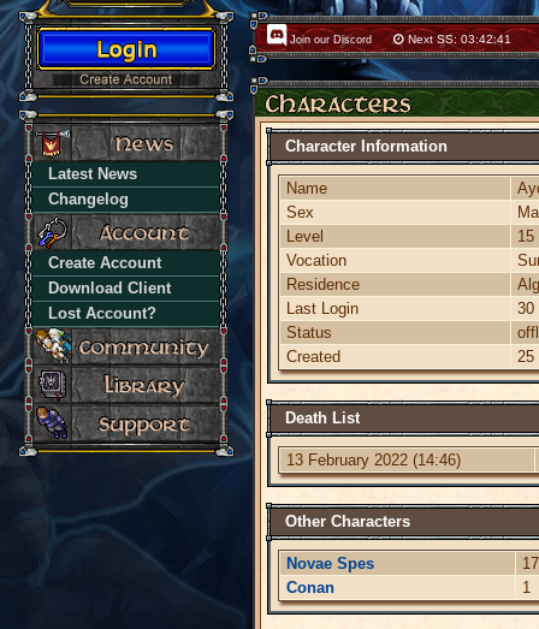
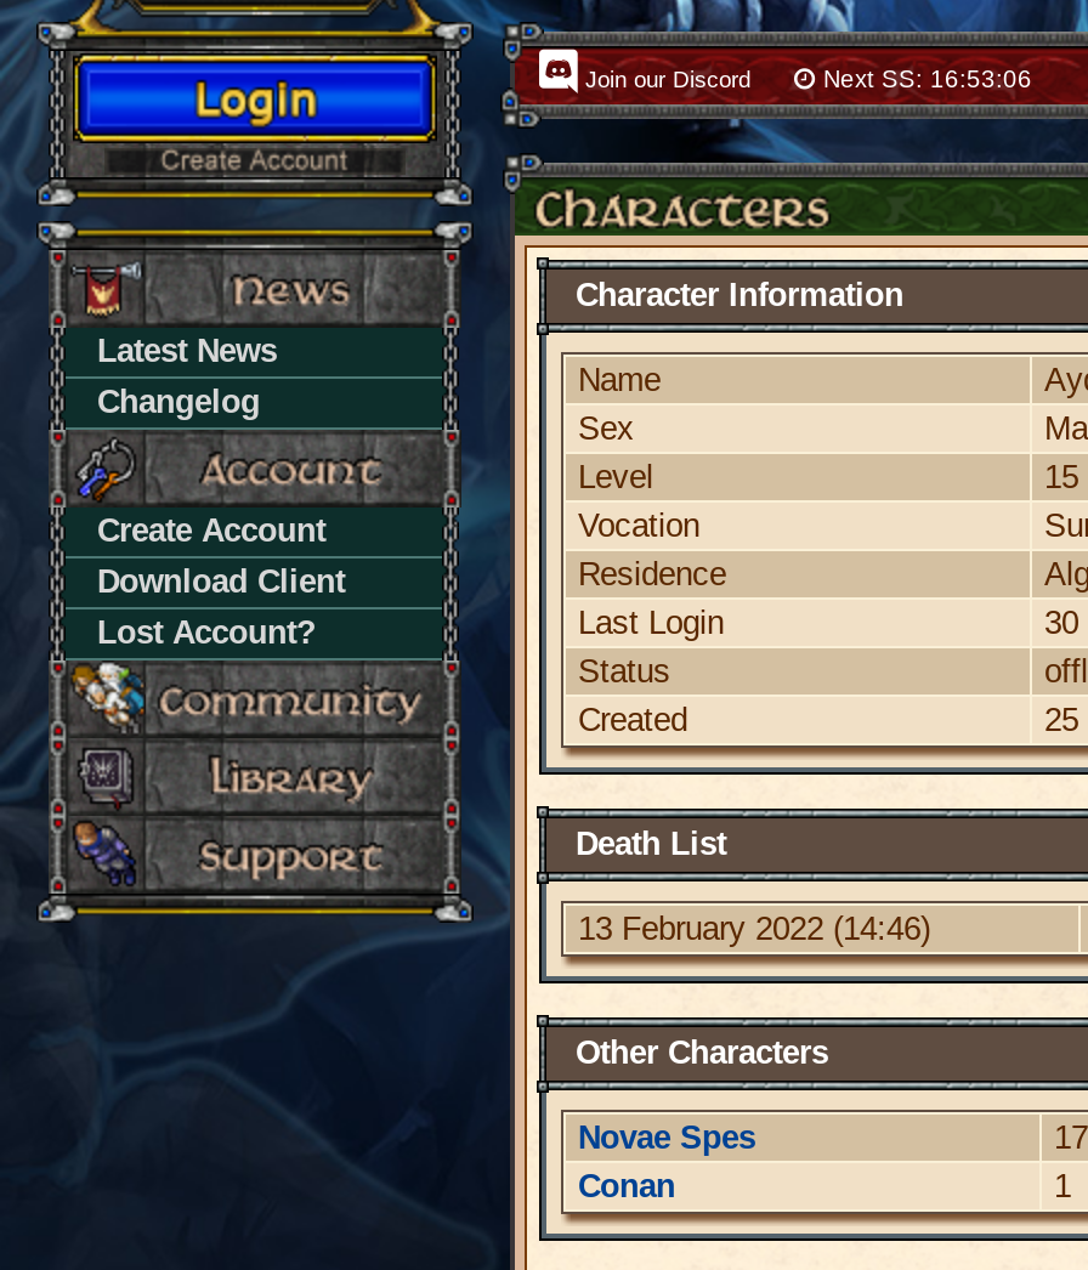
[404,32,511,46] Next SS: 03:42:41 -> [816,66,1032,92] Next SS: 16:53:06

